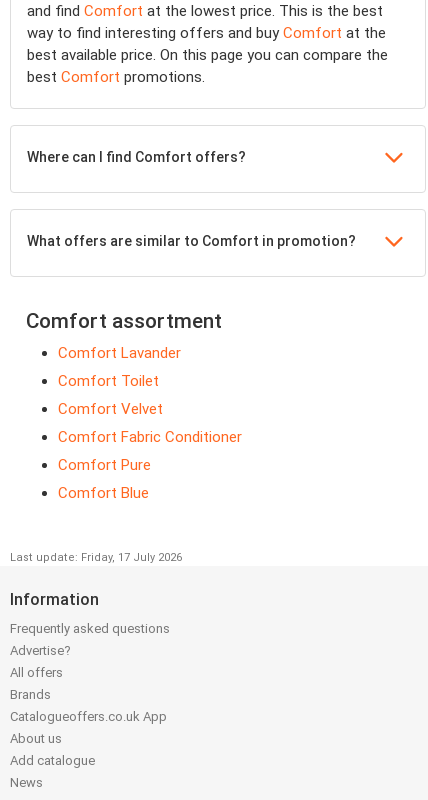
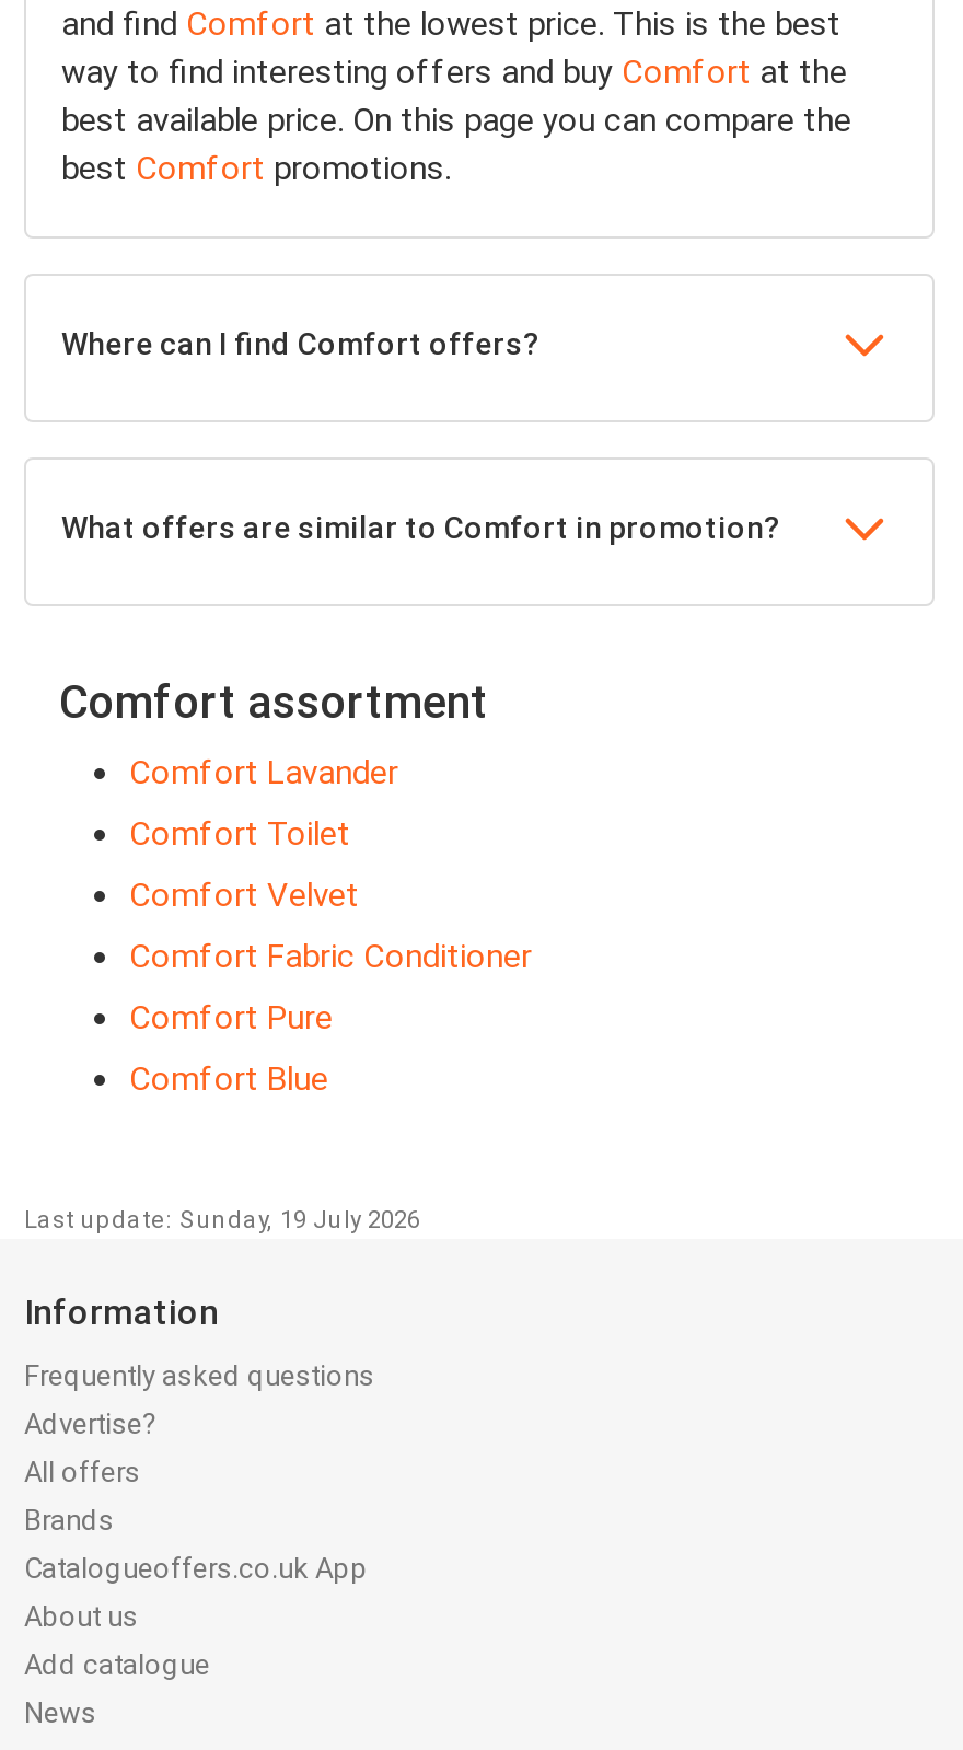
[10,551,182,564] Last update: Friday, 17 July 2026 -> [24,1206,420,1235] Last update: Sunday, 19 July 2026

